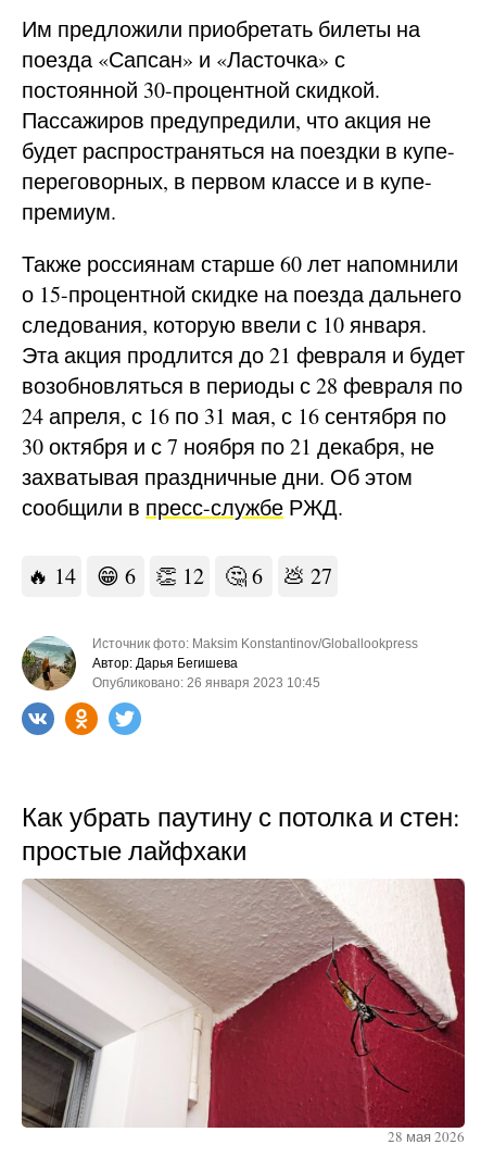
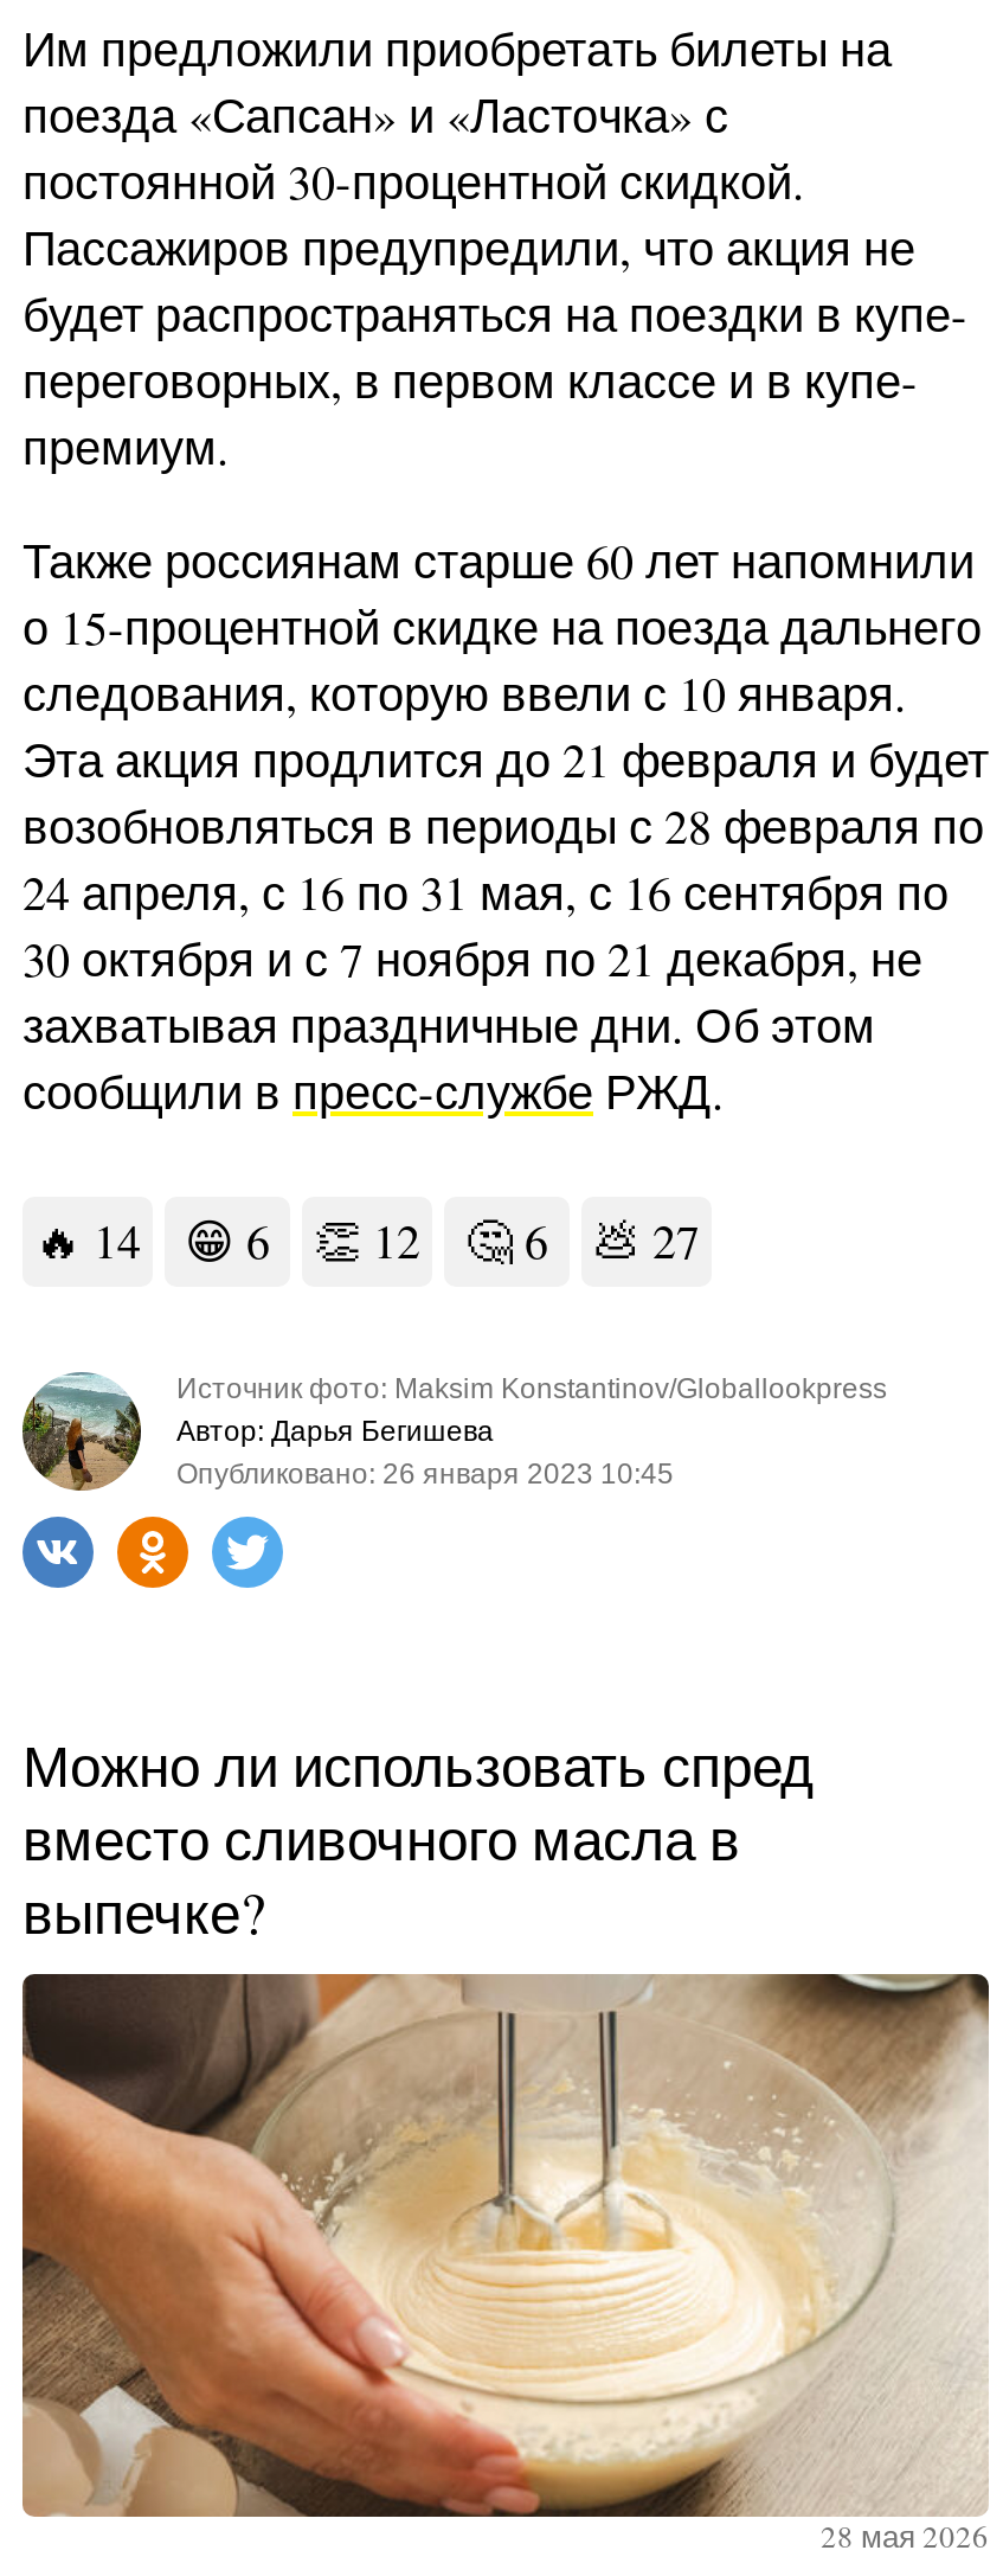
[22,799,460,867] Как убрать паутину с потолка и стен: | простые лайфхаки -> [22,1726,814,1949] Можно ли использовать спред | вместо сливочного масла в | выпечке?
[21,878,466,1129] [image] -> [20,1972,991,2519] [image]

